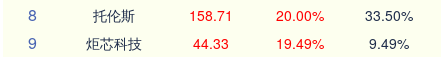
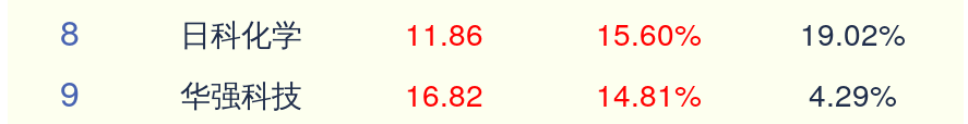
[93,5,412,25] 托伦斯 | 158.71 | 20.00% | 33.50% -> [180,11,905,54] 日科化学 | 11.86 | 15.60% | 19.02%
[86,33,142,53] 炬芯科技 -> [180,72,302,115] 华强科技
[192,33,228,53] 44.33 -> [405,72,483,115] 16.82
[275,33,323,53] 19.49% -> [596,72,701,115] 14.81%
[368,33,408,53] 9.49% -> [809,72,896,115] 4.29%

